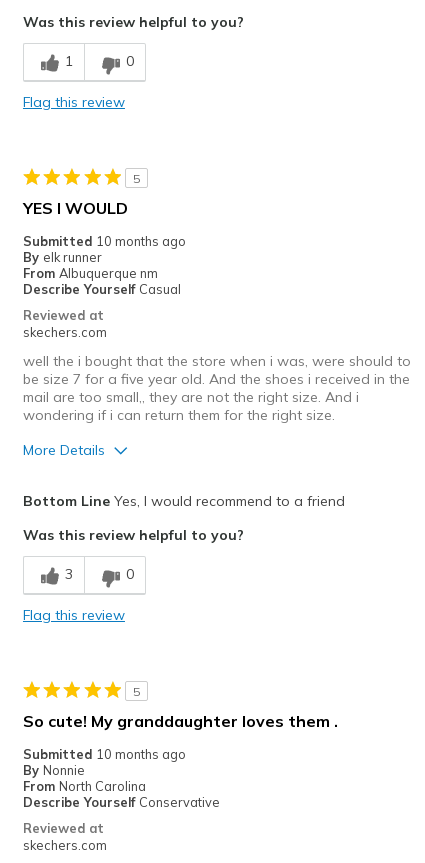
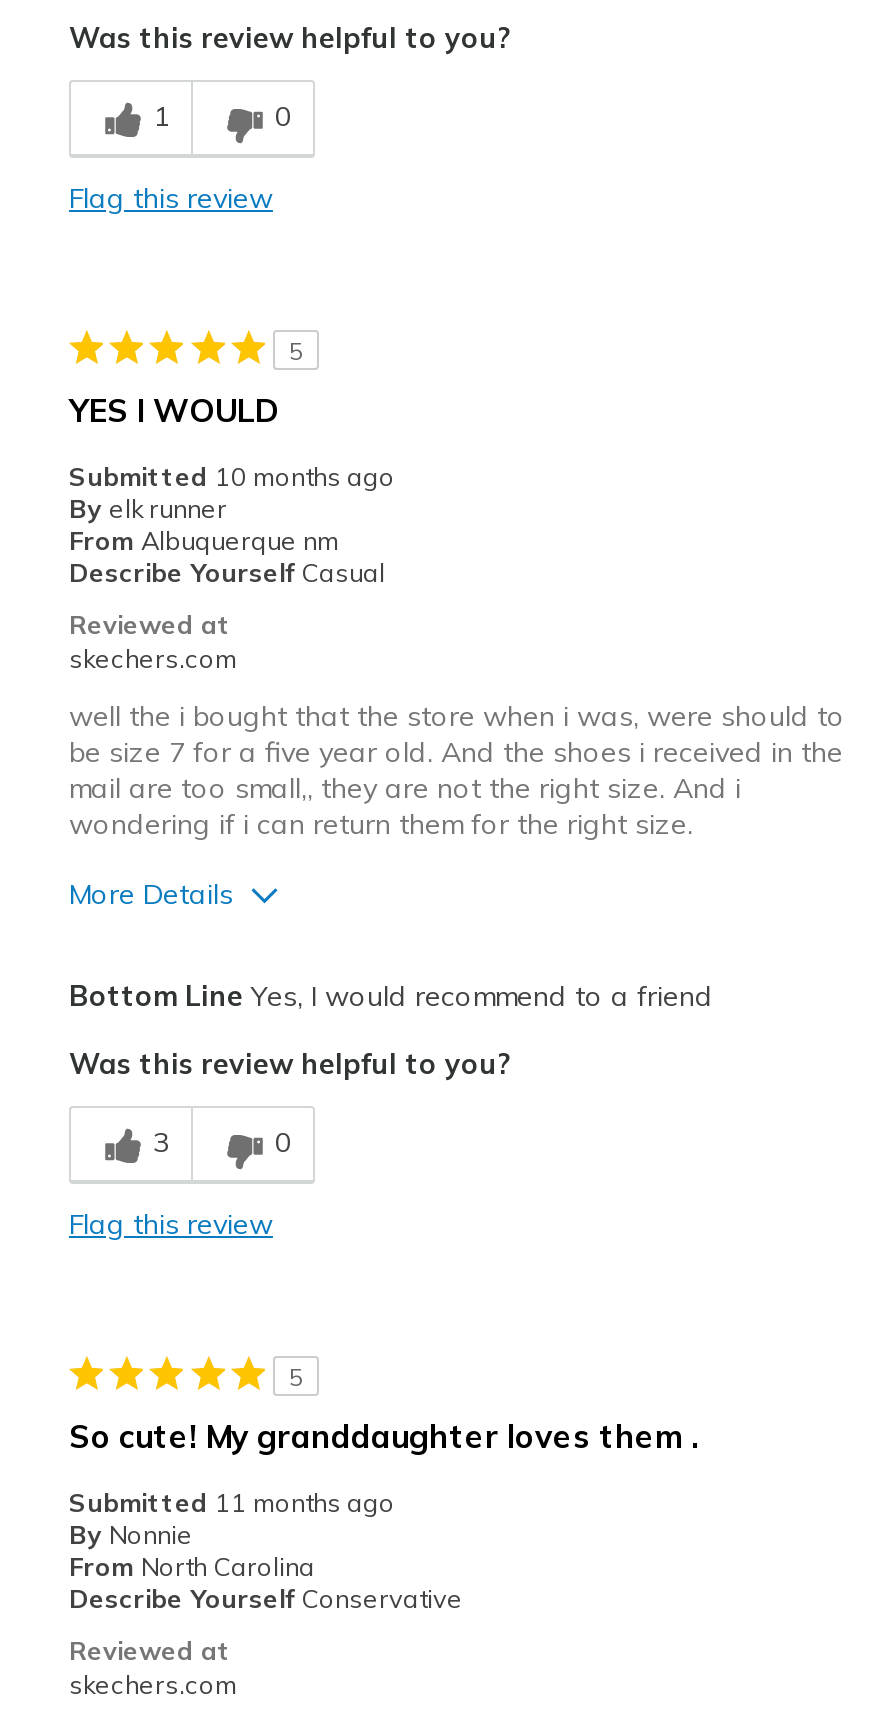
[23,746,186,762] Submitted 10 months ago -> [69,1486,395,1518] Submitted 11 months ago

